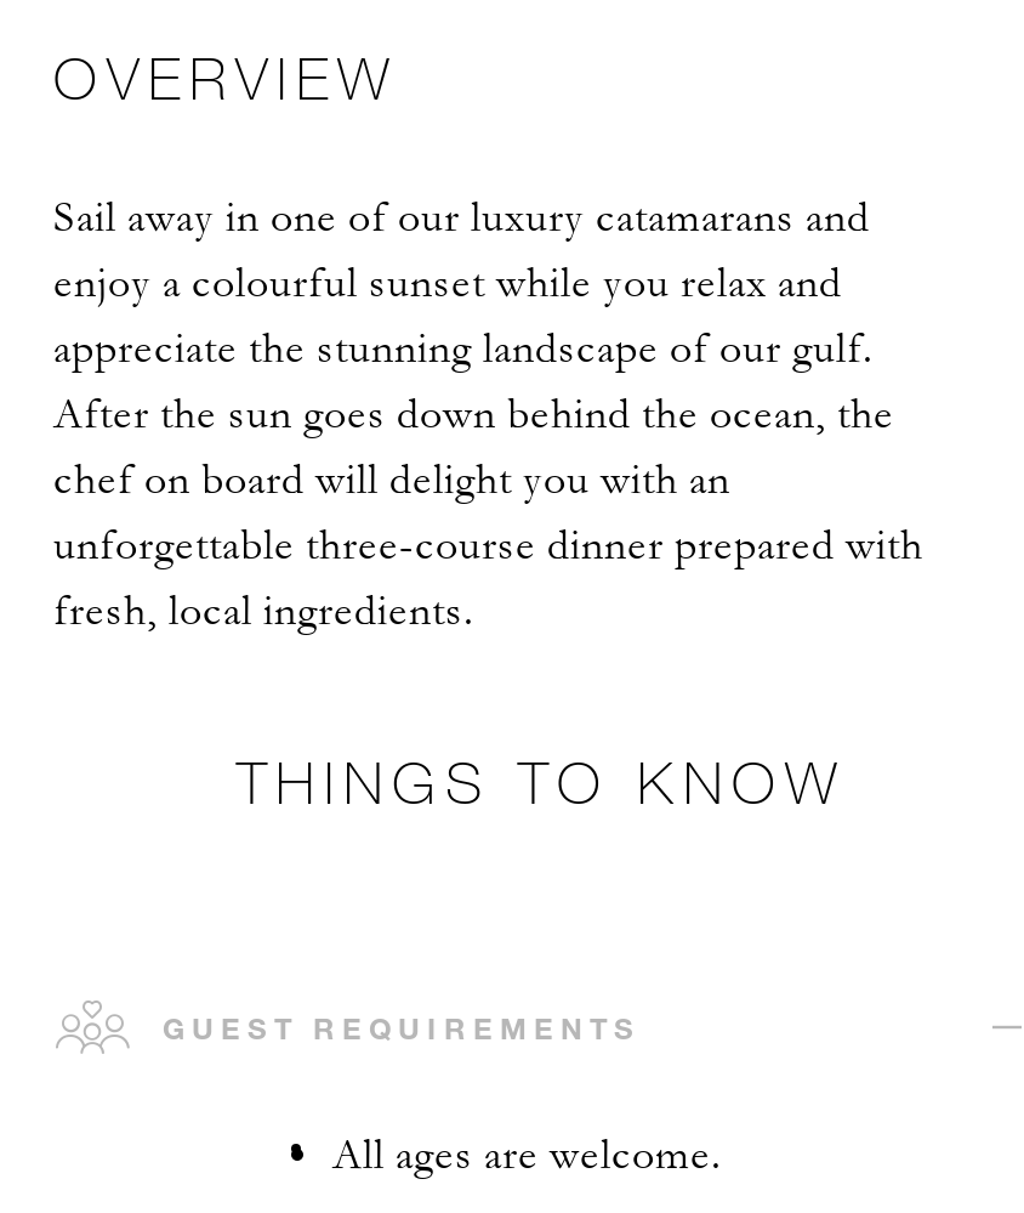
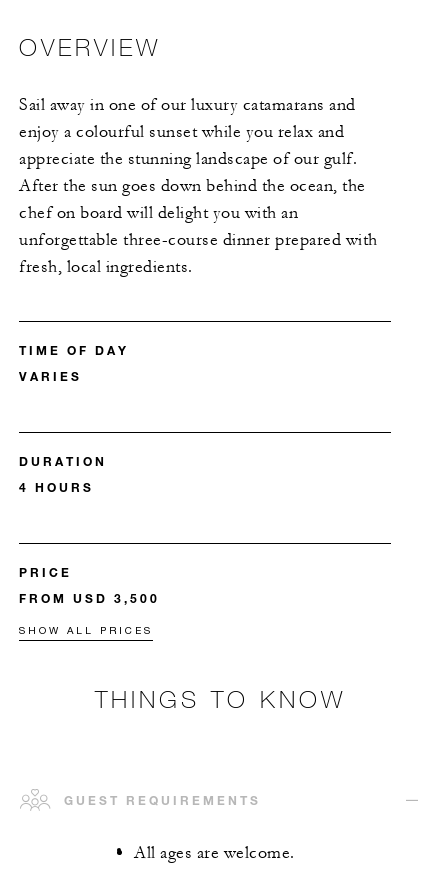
none -> [19,342,129,384] TIME OF DAY | VARIES
none -> [19,453,107,495] DURATION | 4 HOURS
none -> [19,564,160,636] PRICE | FROM USD 3,500 | SHOW ALL PRICES

